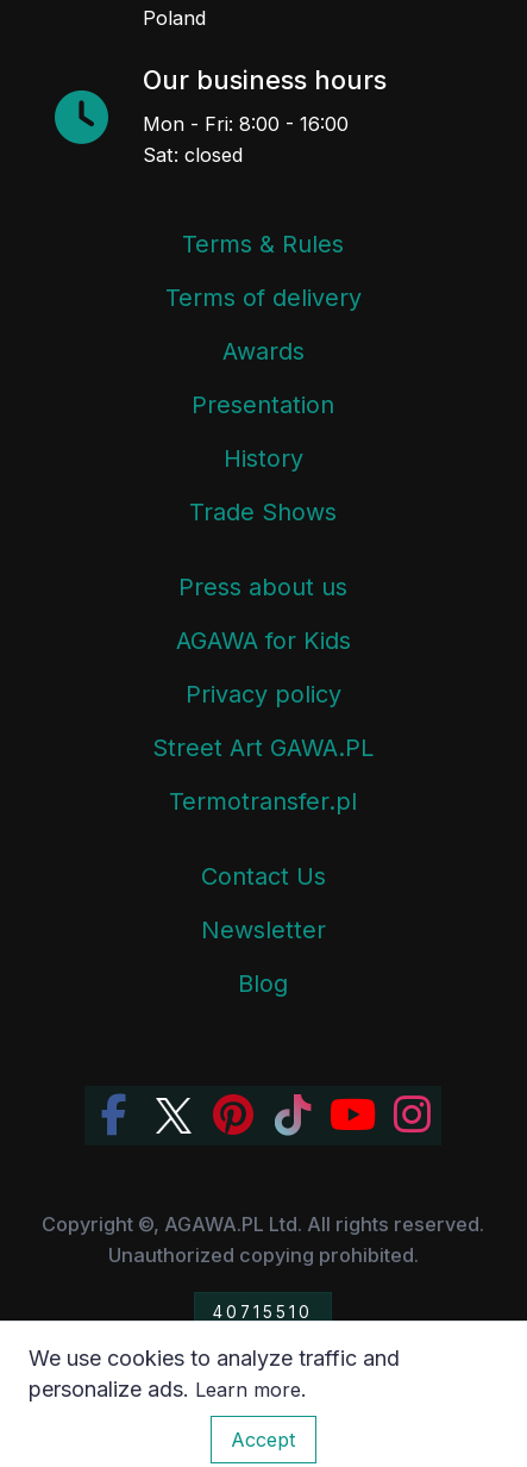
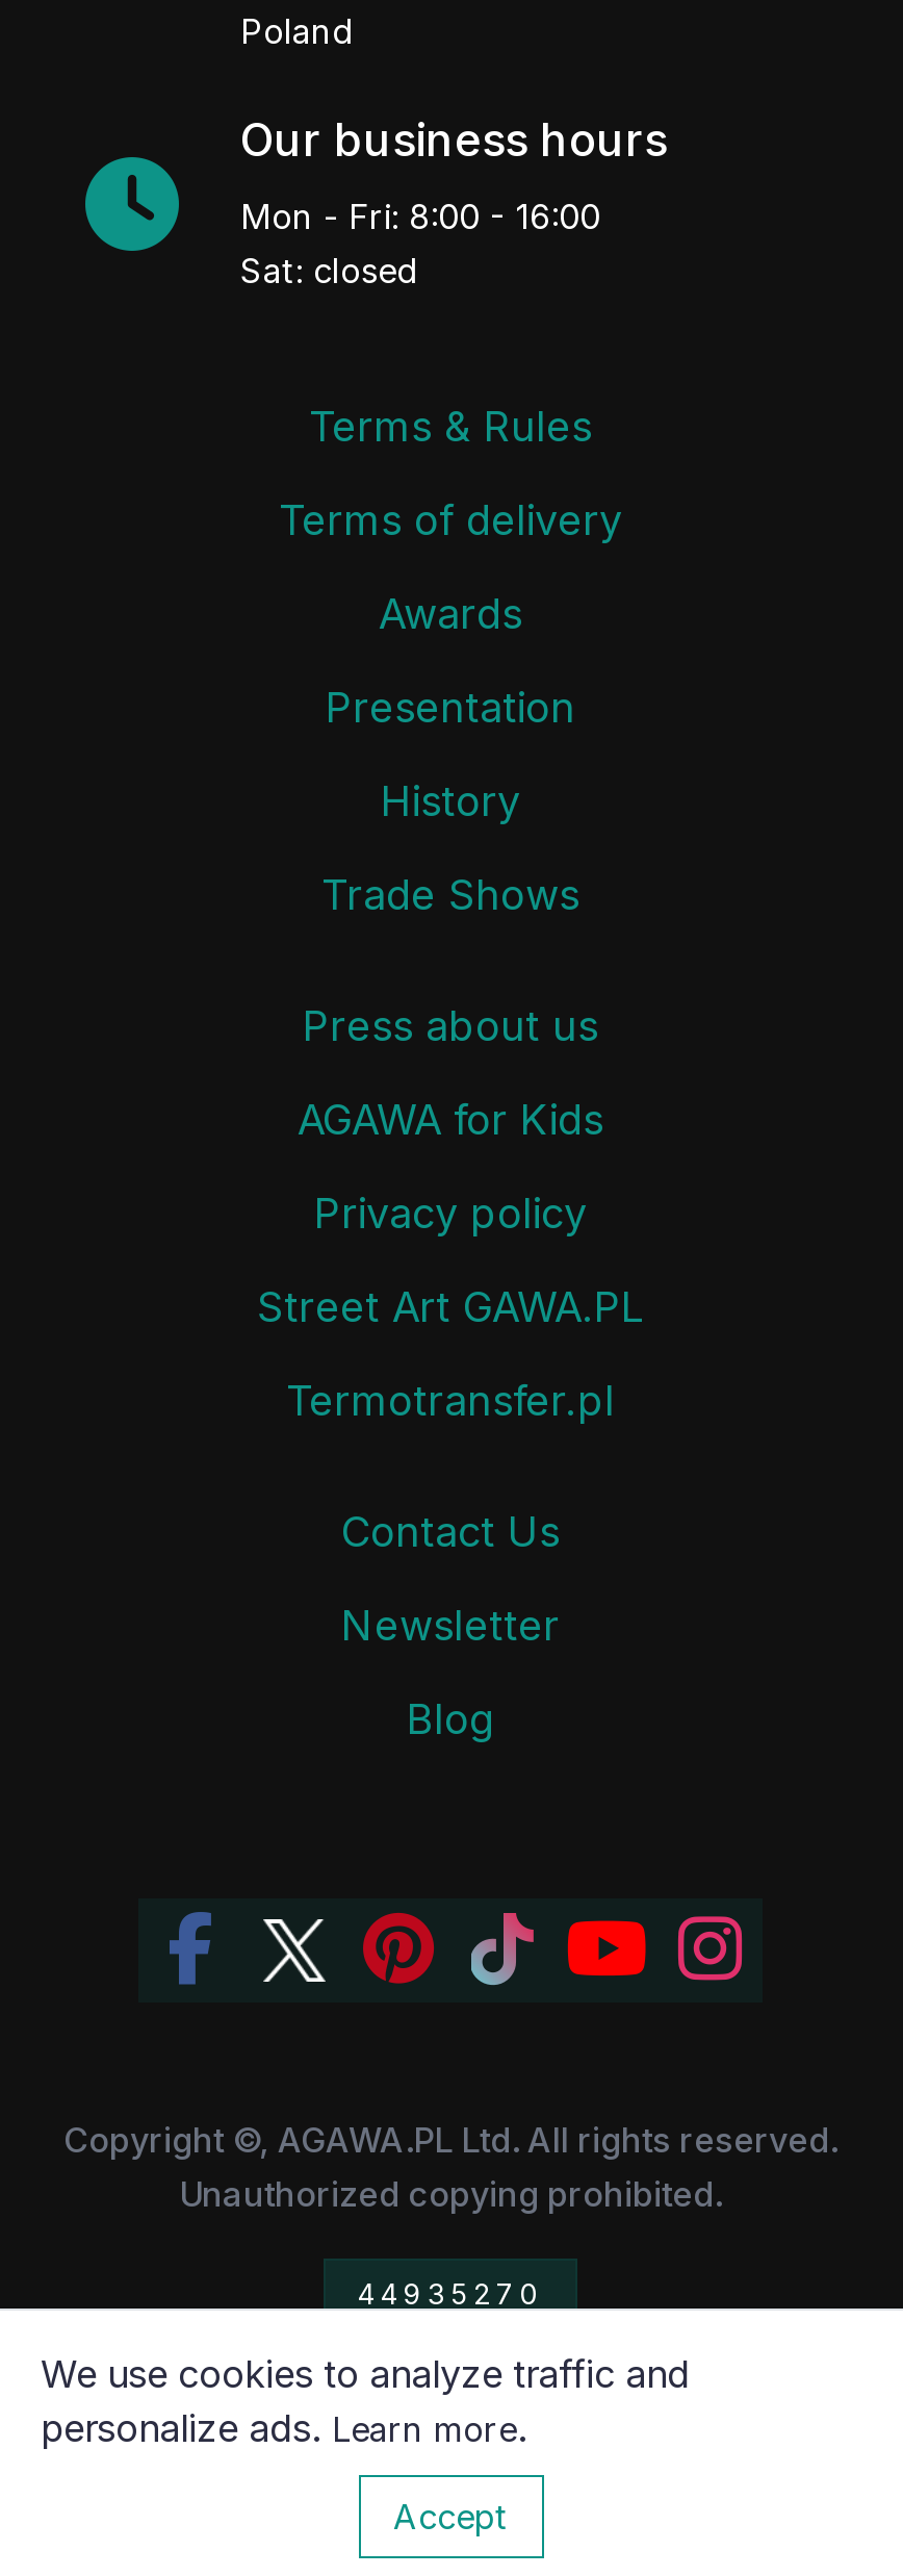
[213,1302,313,1321] 40715510 -> [357,2276,544,2310] 44935270

